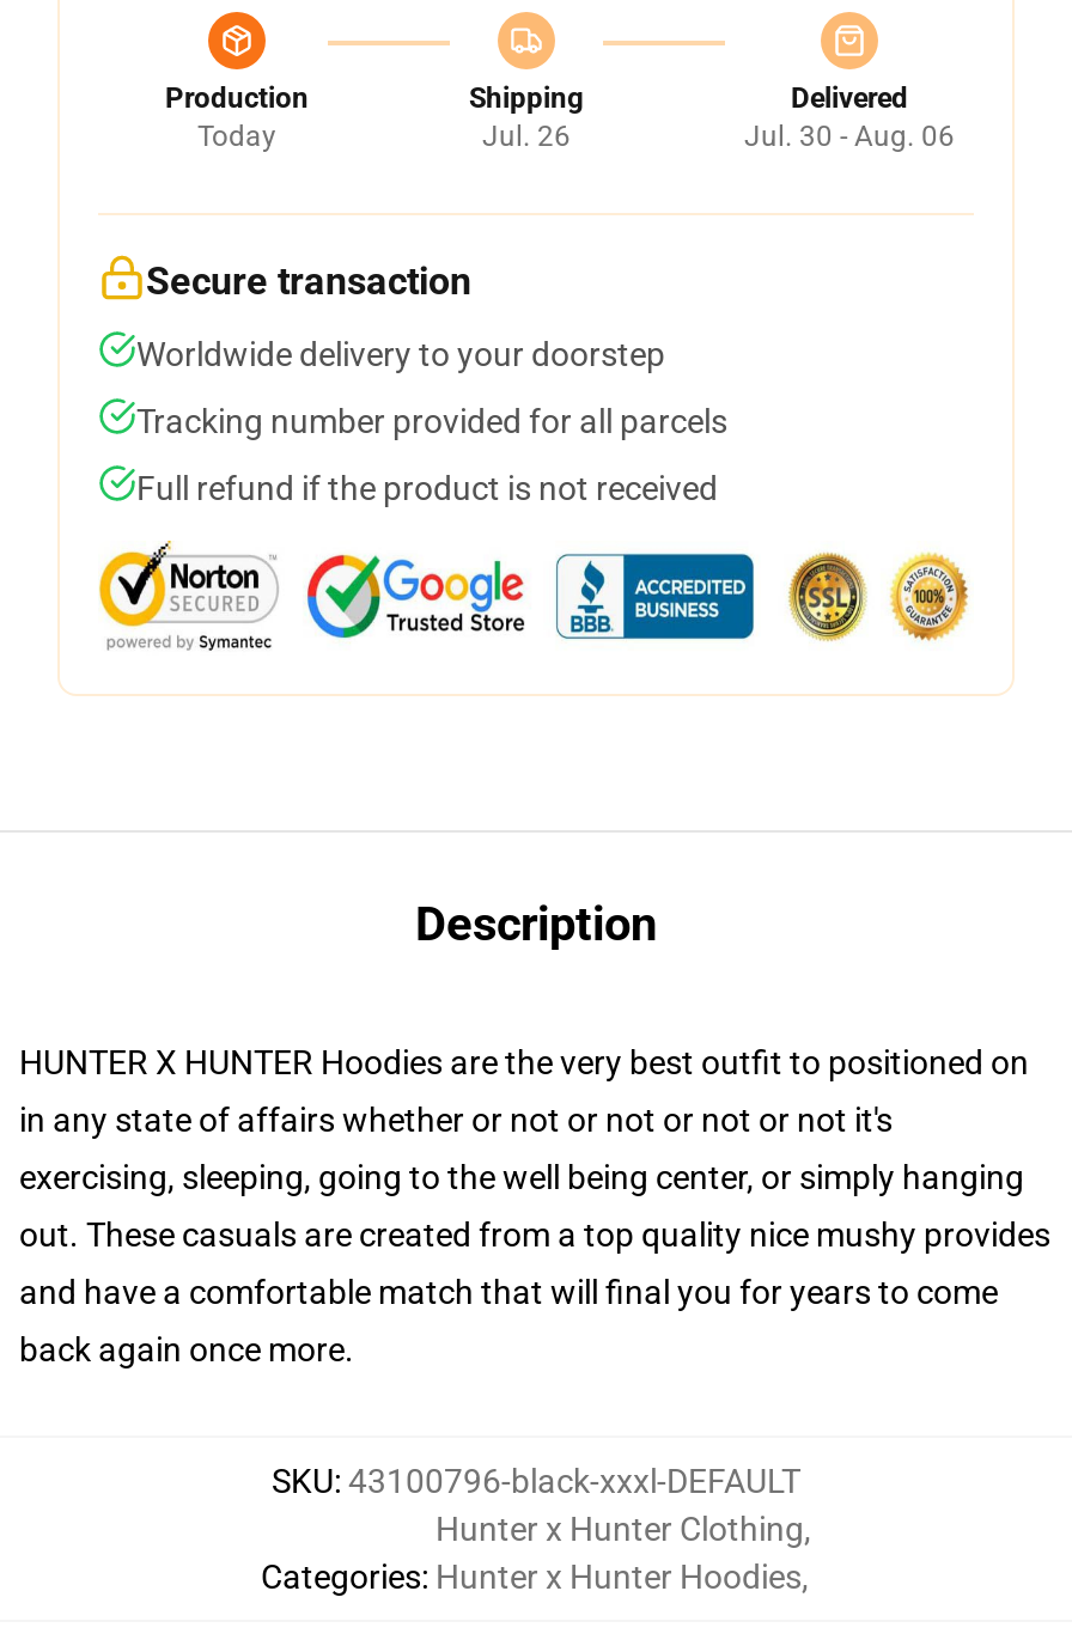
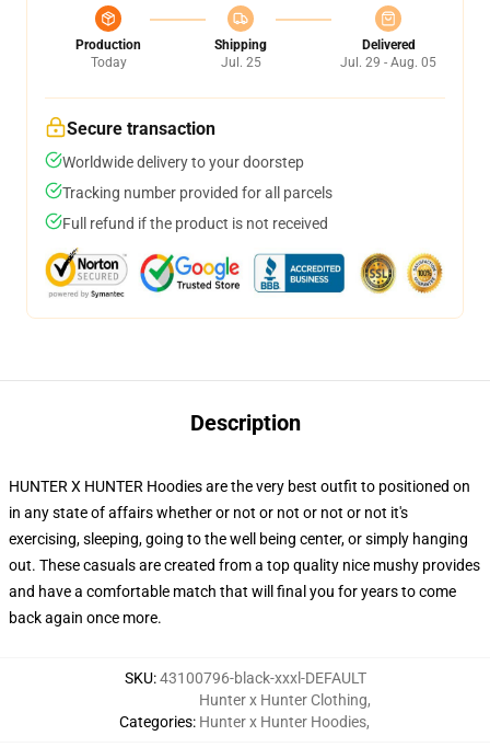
[482,120,571,153] Jul. 26 -> [220,55,261,70] Jul. 25
[744,120,955,153] Jul. 30 - Aug. 06 -> [340,55,436,70] Jul. 29 - Aug. 05

